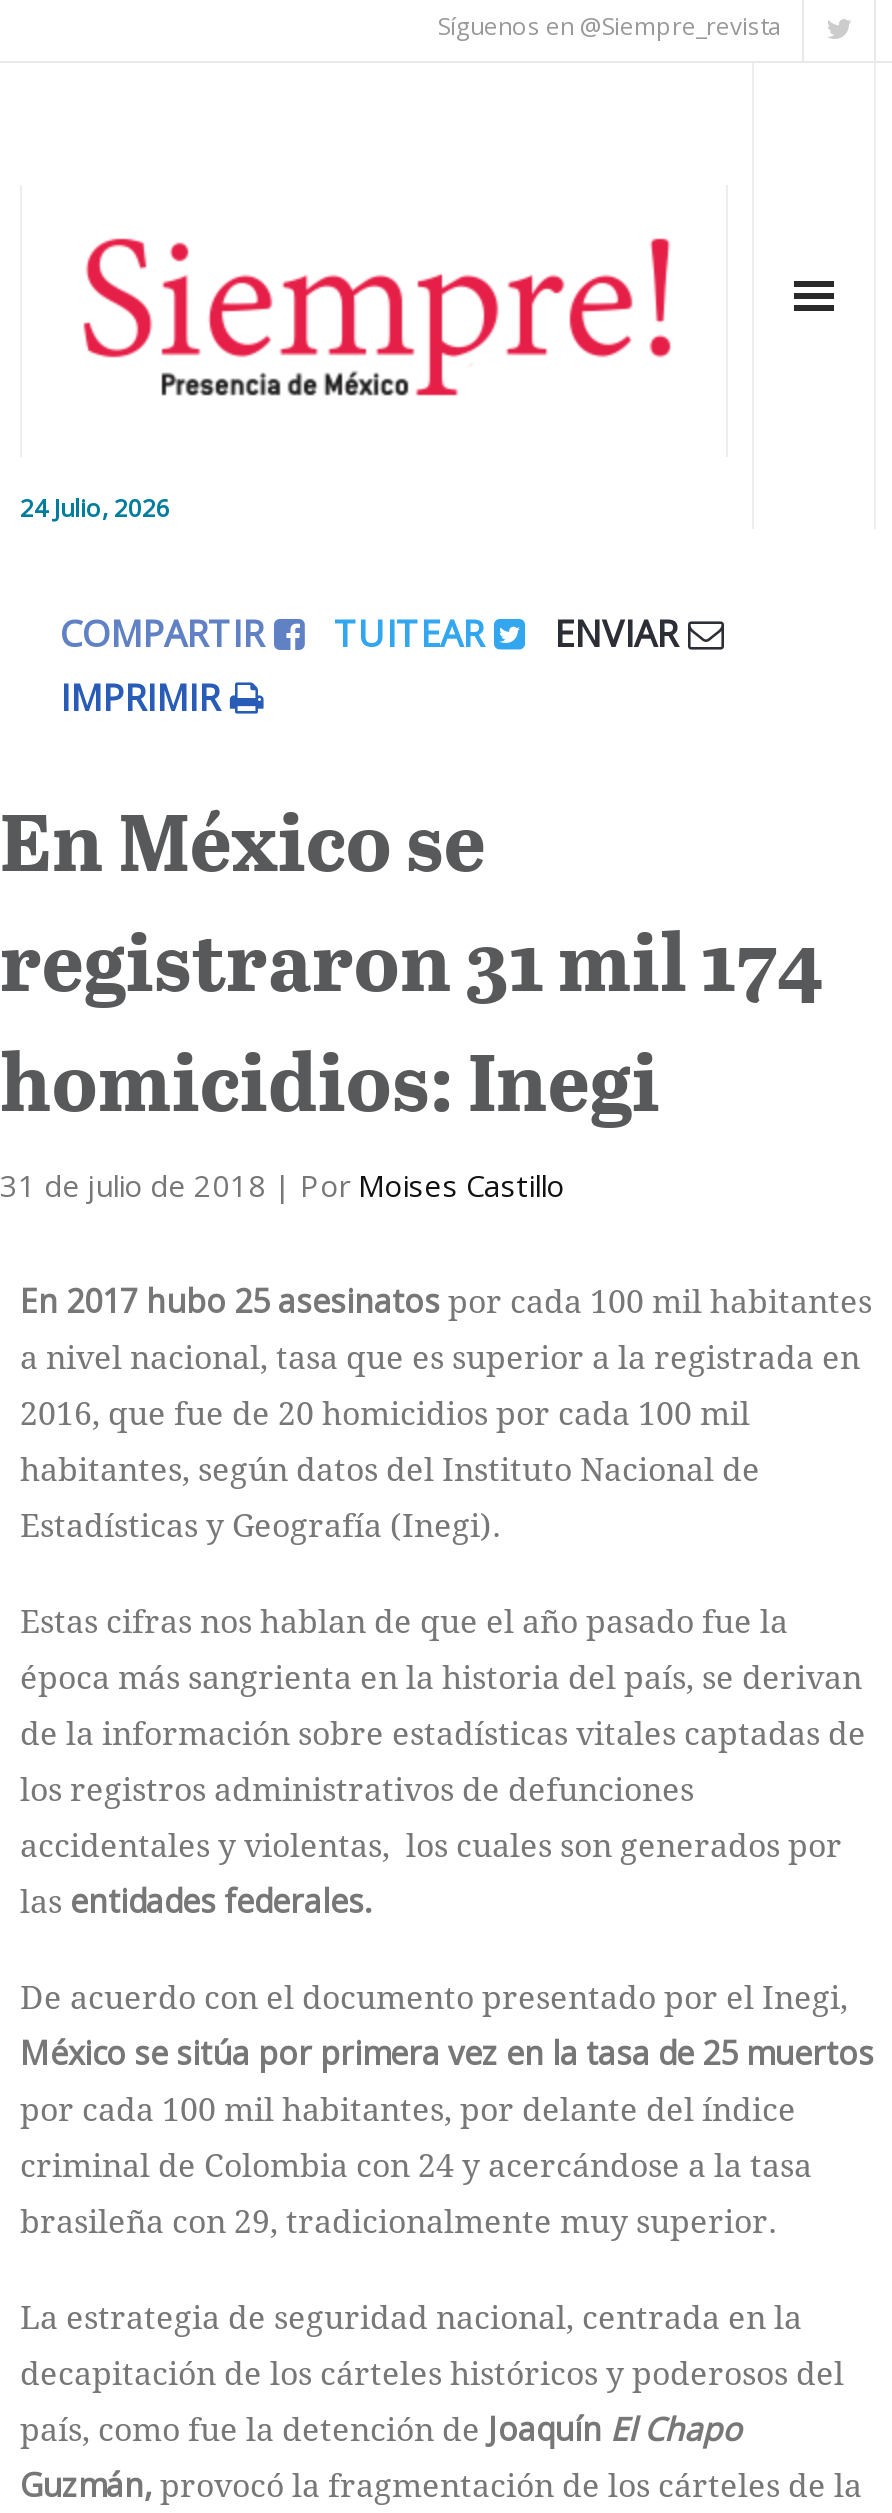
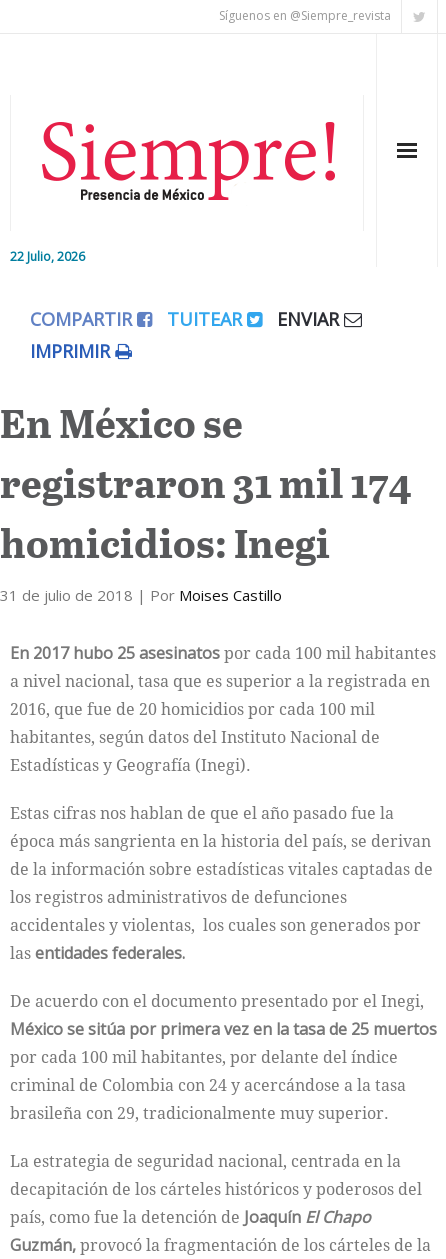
[20,491,170,525] 24 Julio, 2026 -> [10,248,85,265] 22 Julio, 2026

